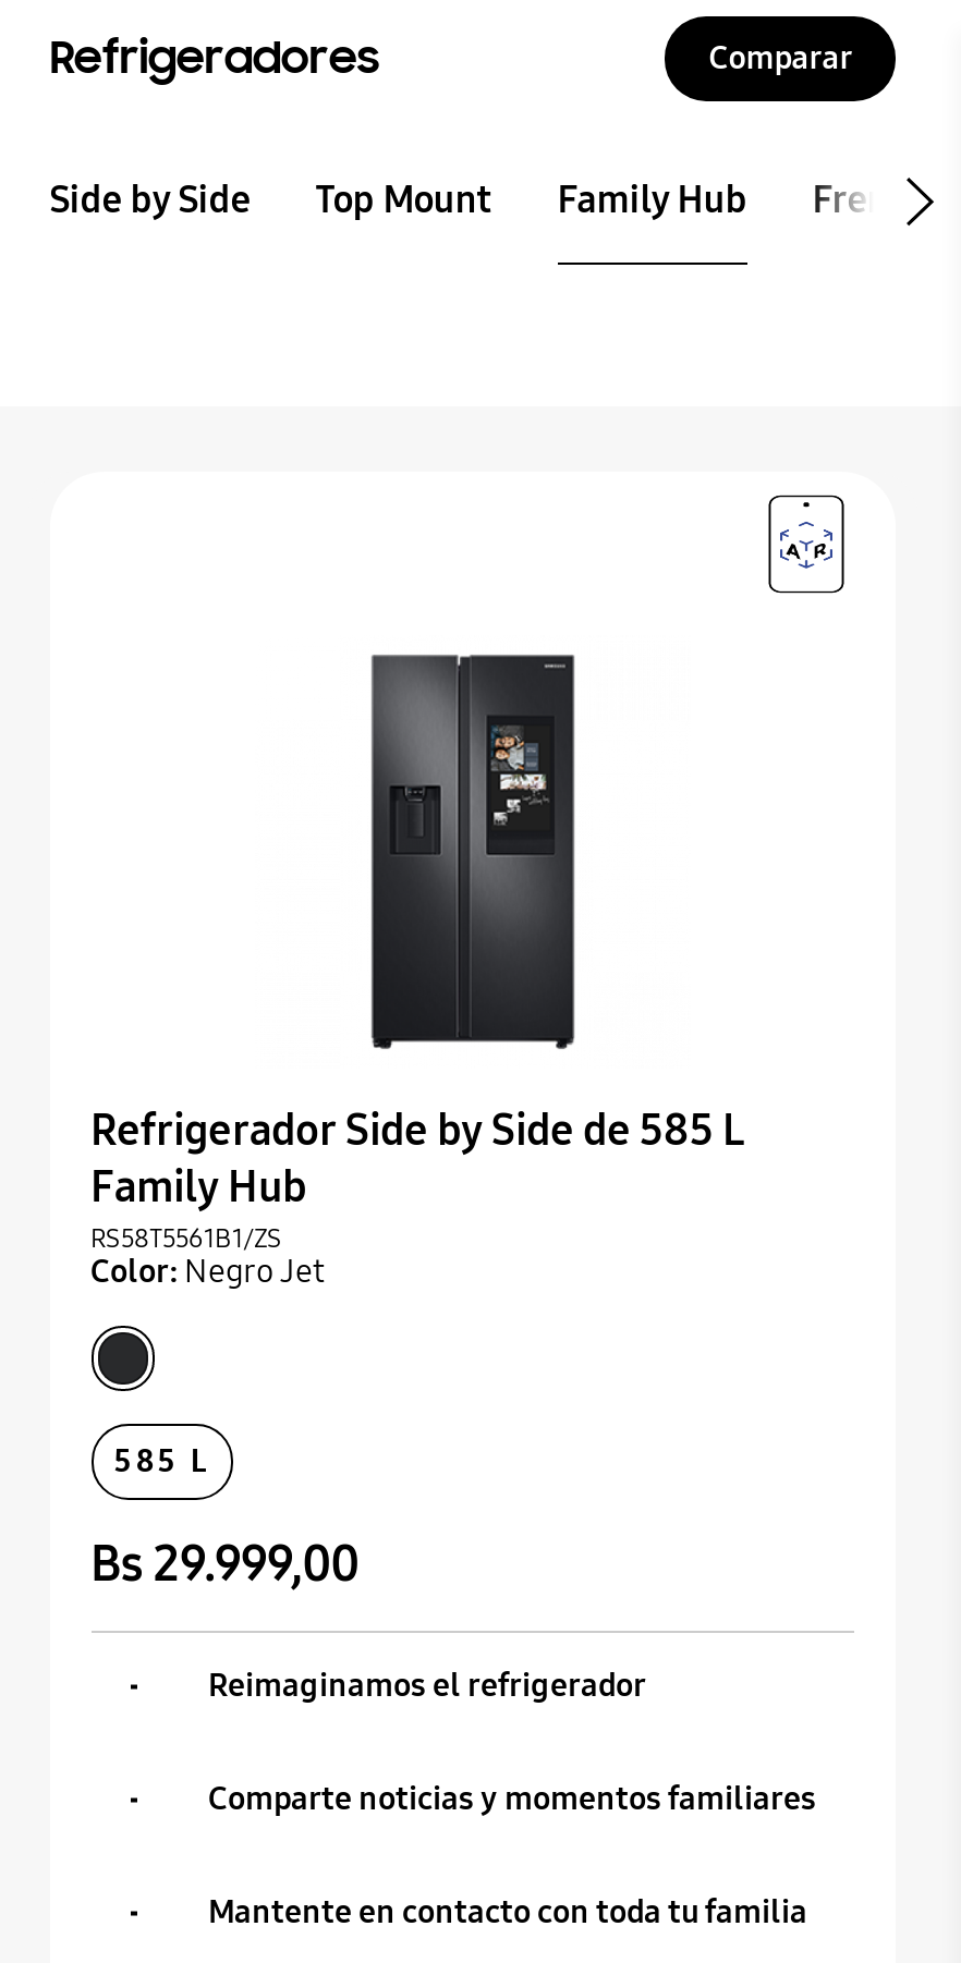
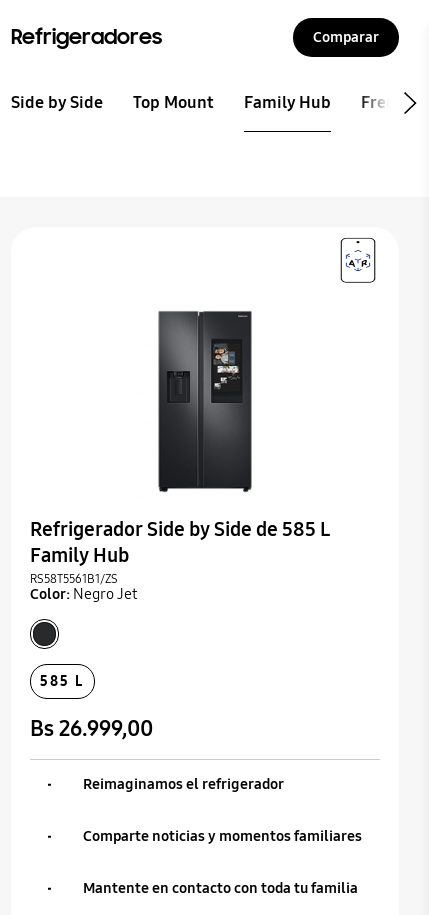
[90,1535,358,1593] Bs 29.999,00 -> [29,715,152,742] Bs 26.999,00

